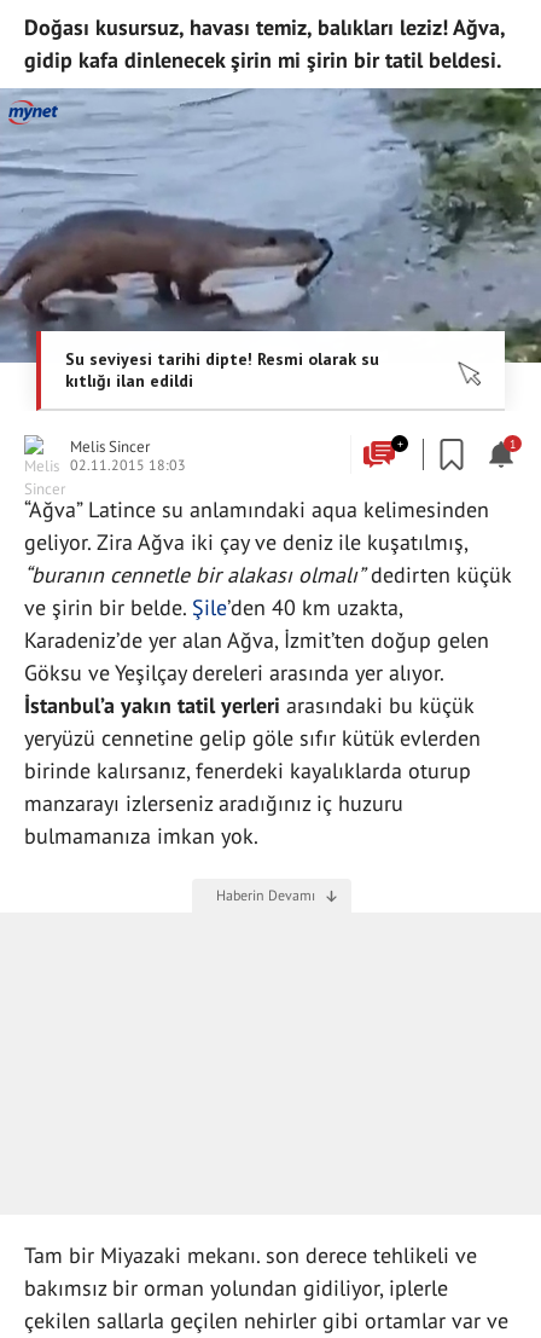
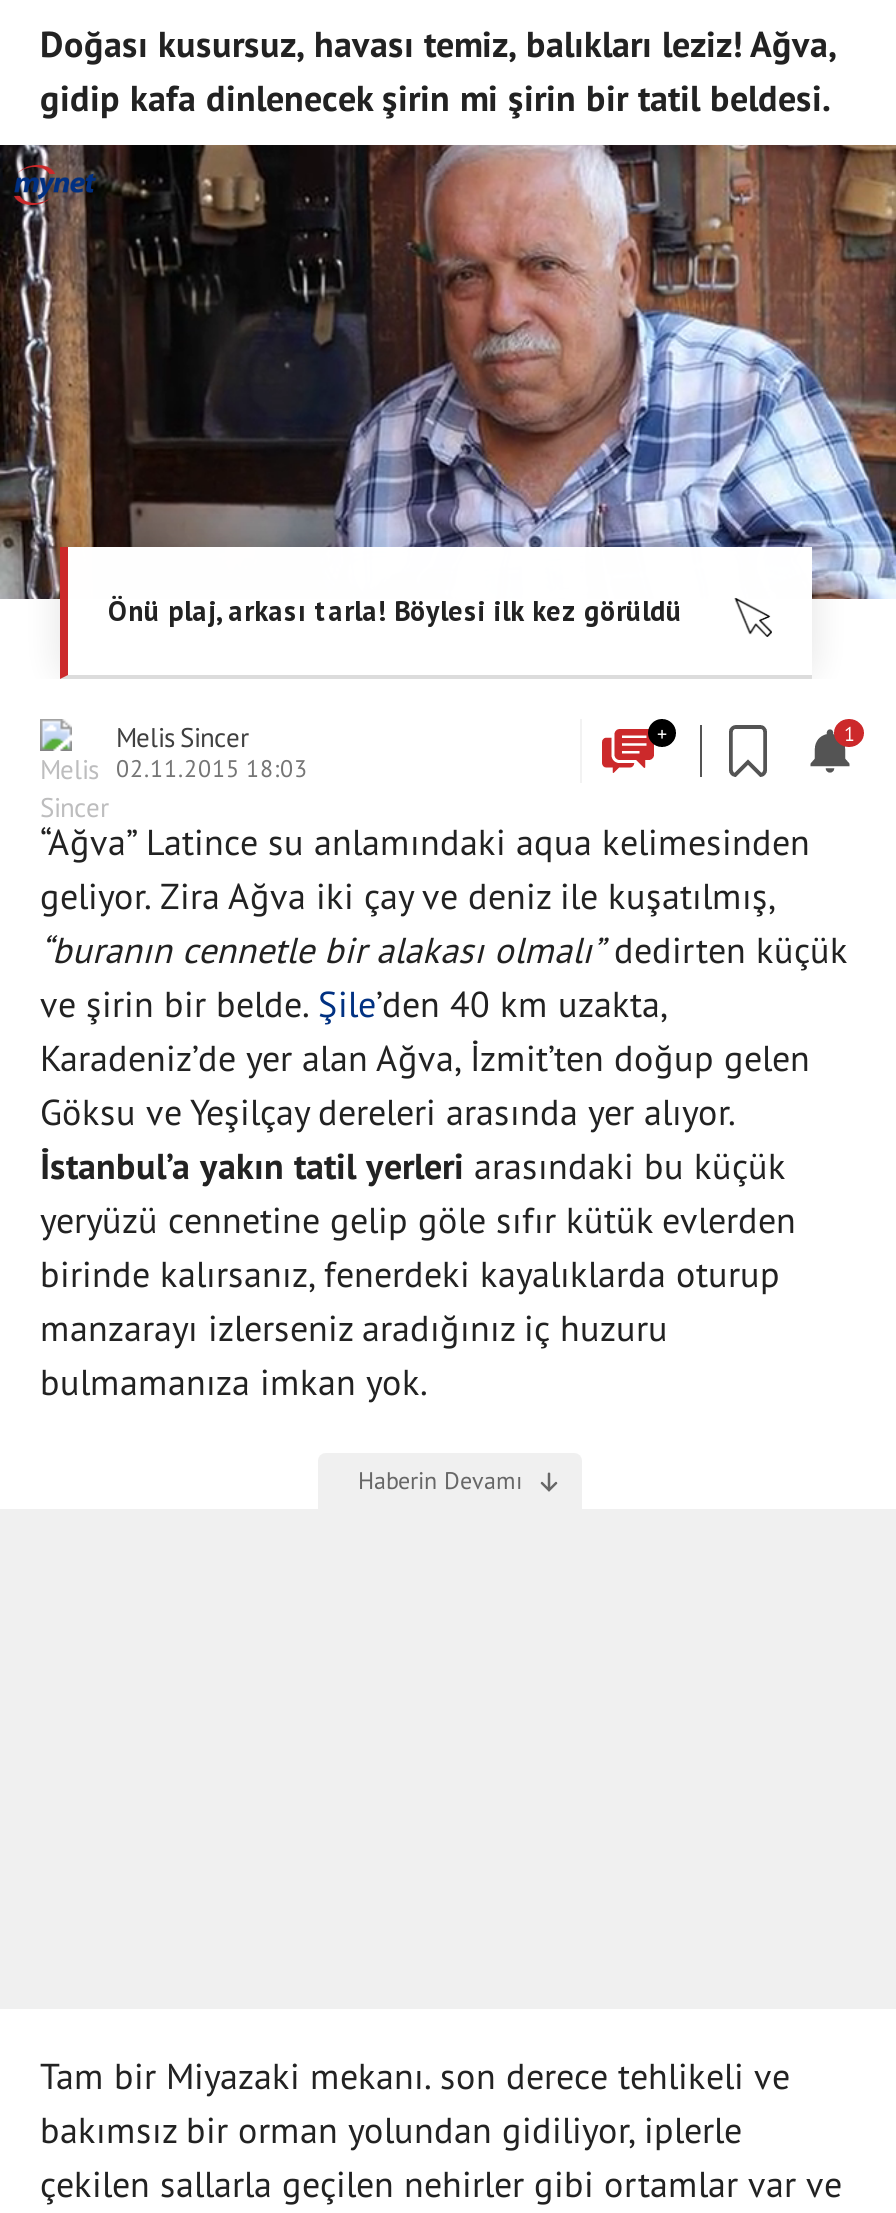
[4,87,537,392] [image] -> [6,143,890,645] [image]

